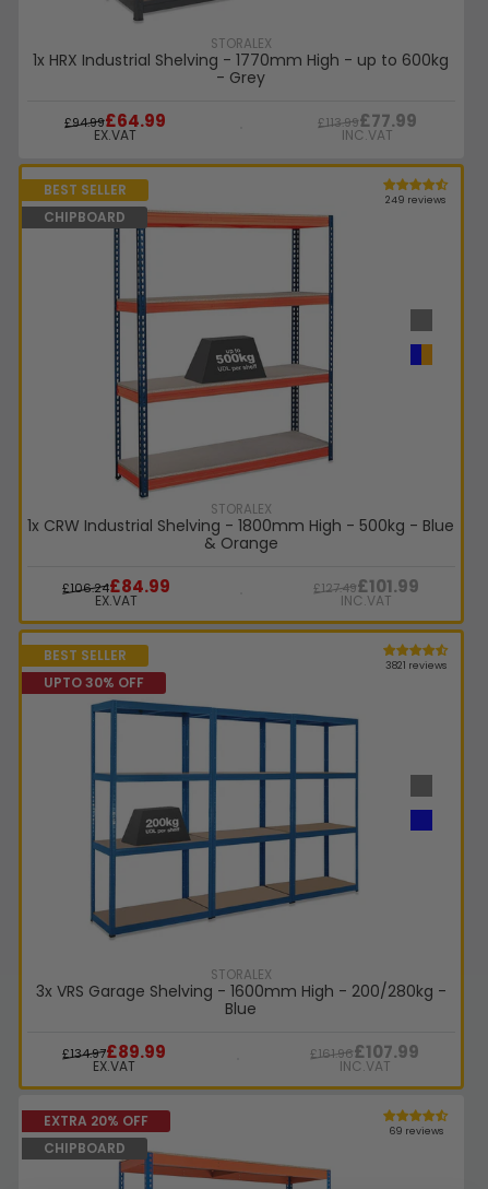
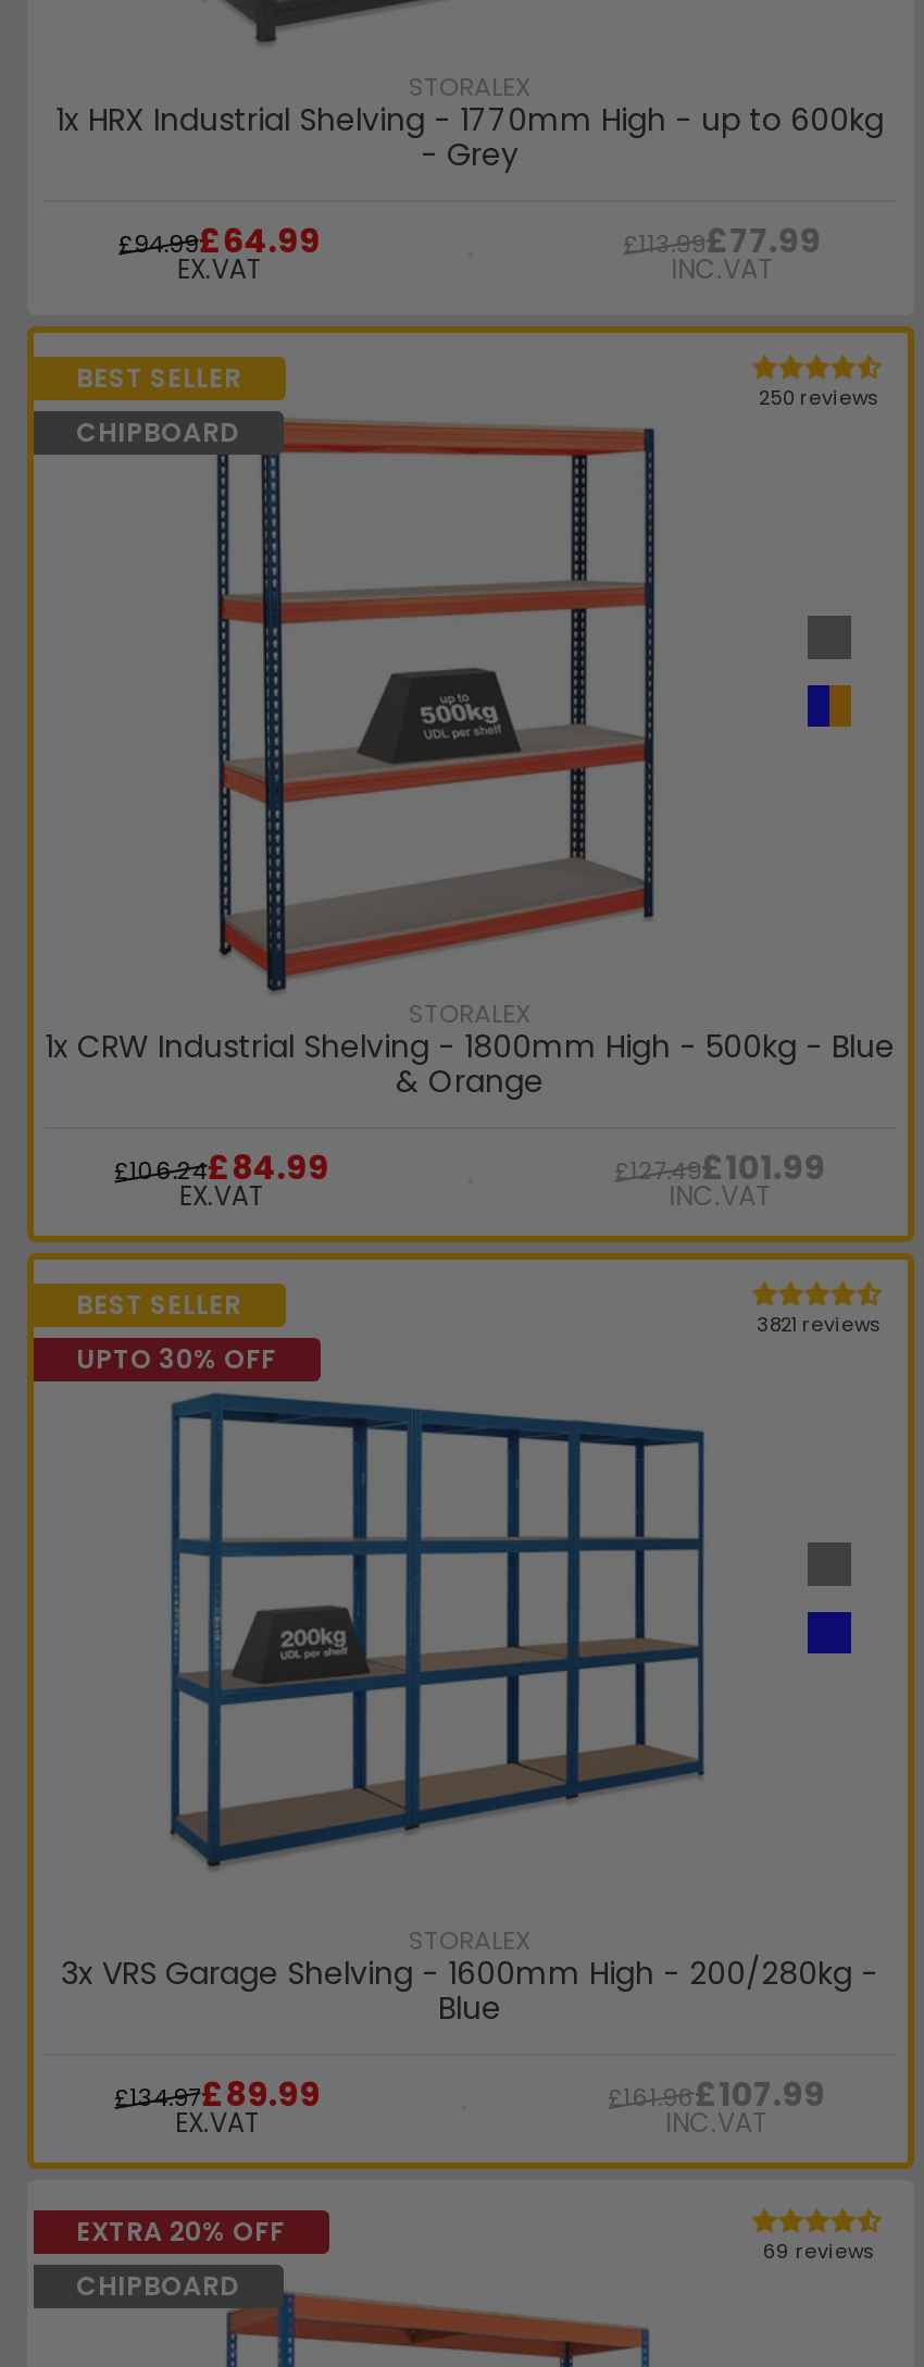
[385,193,445,206] 249 reviews -> [759,384,876,411] 250 reviews

